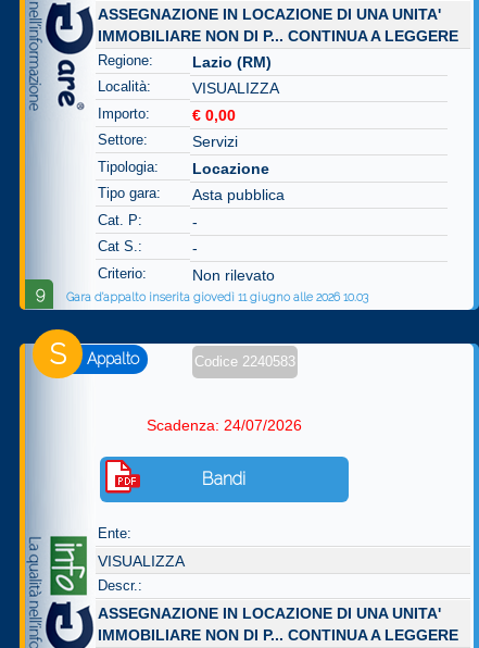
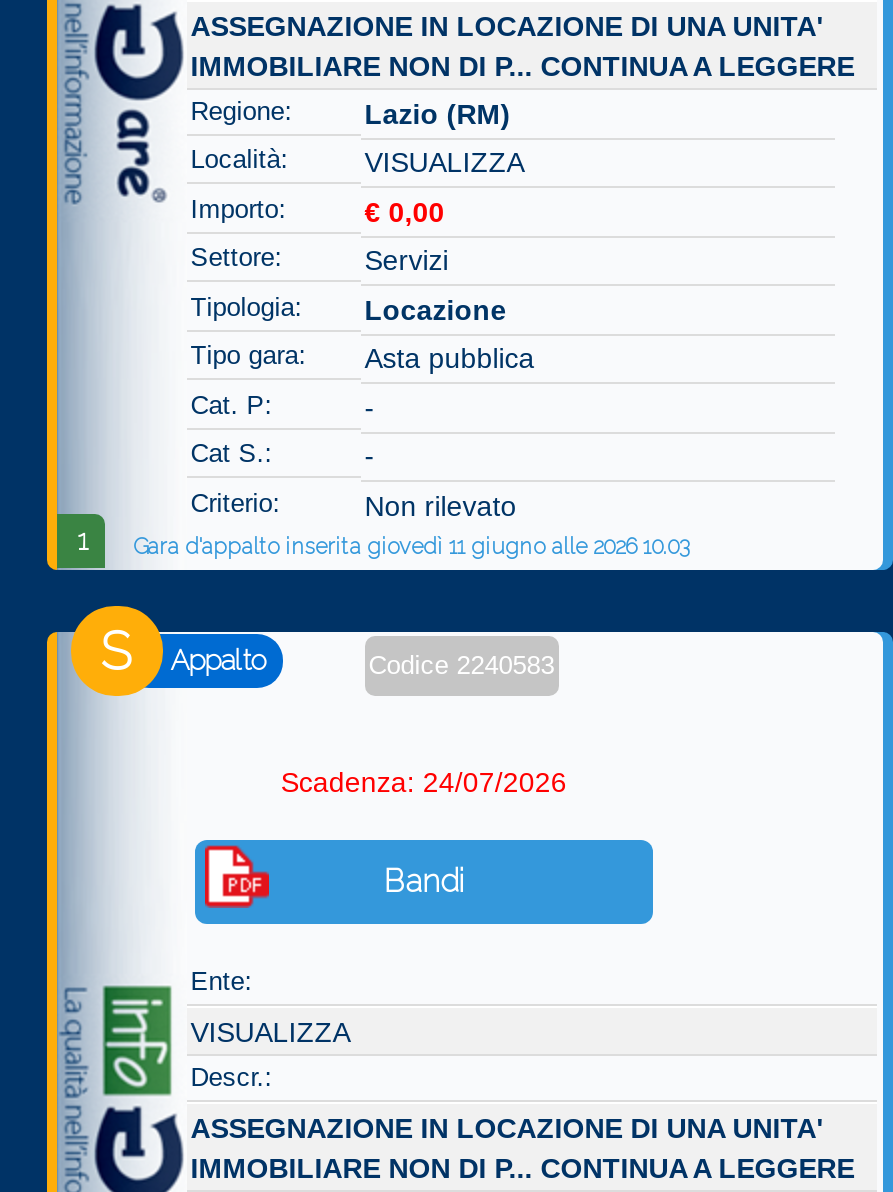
[36,284,368,304] 9 Gara d'appalto inserita giovedì 11 giugno alle 2026 10.03 -> [77,523,689,559] 1 Gara d'appalto inserita giovedì 11 giugno alle 2026 10.03

